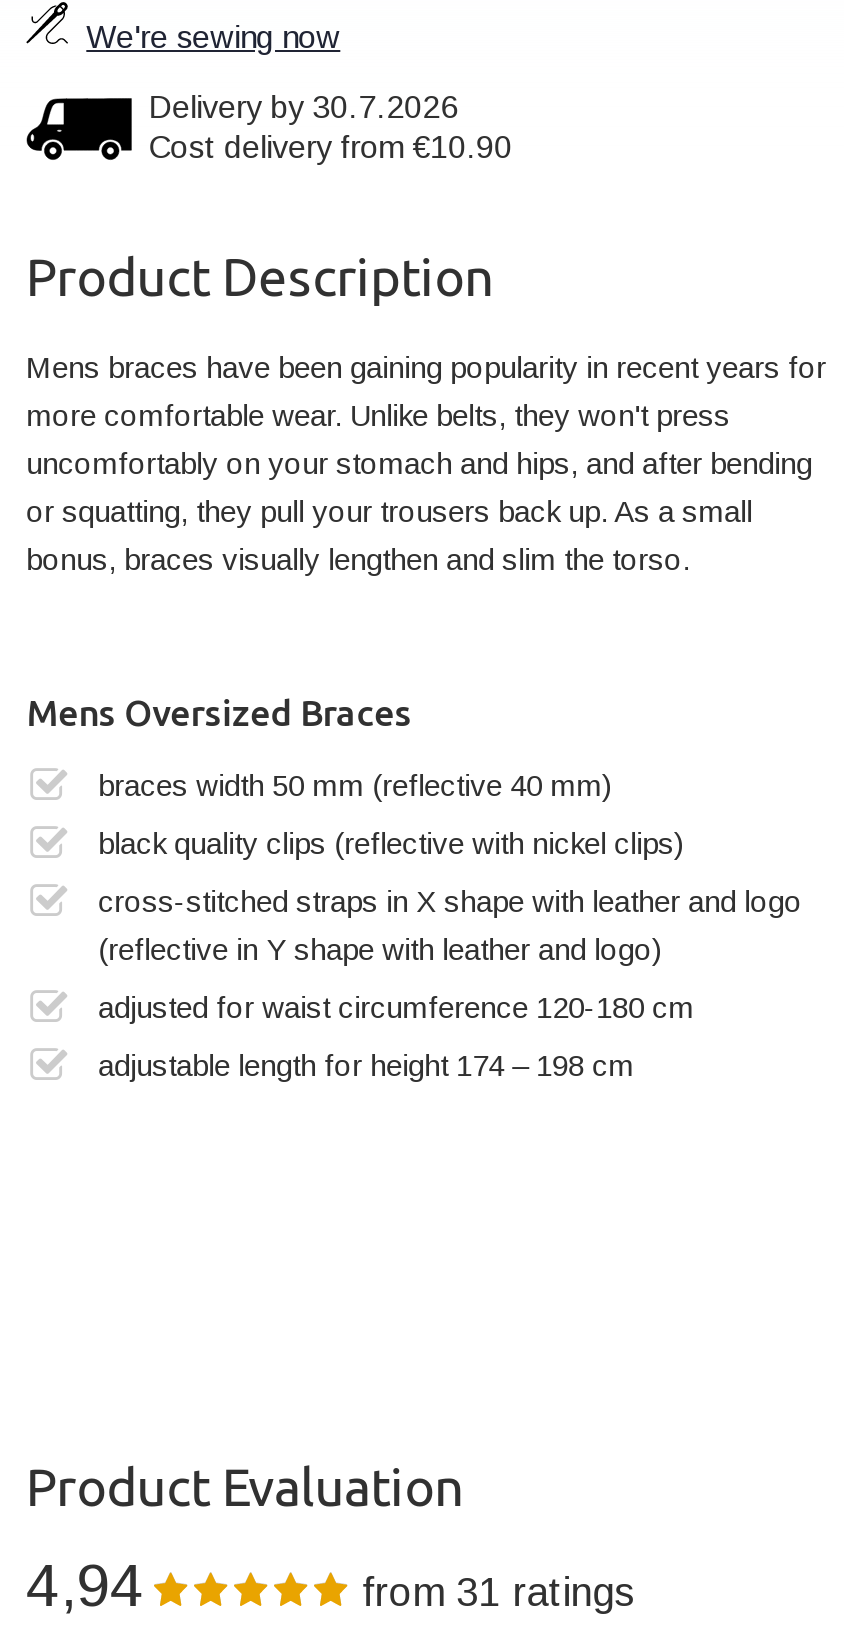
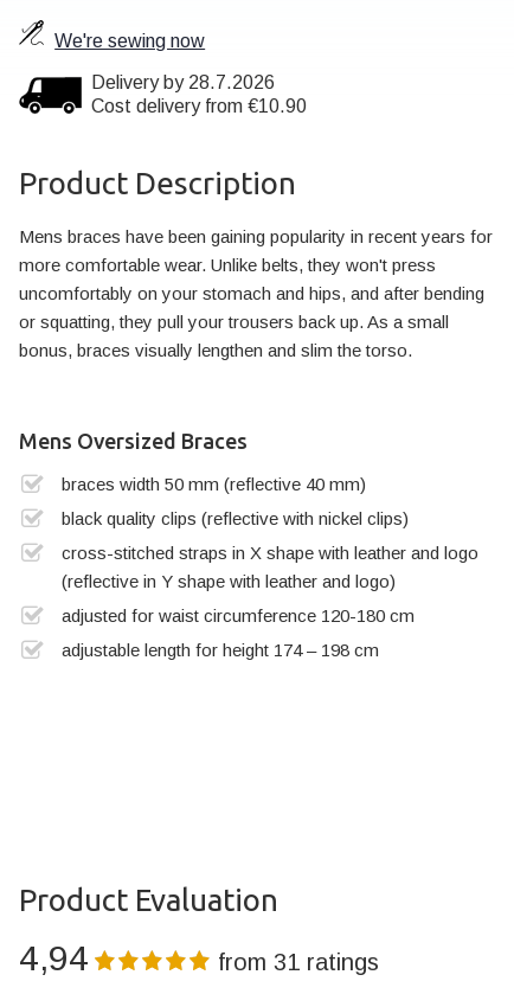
[148,90,458,124] Delivery by 30.7.2026 -> [91,72,275,92] Delivery by 28.7.2026

